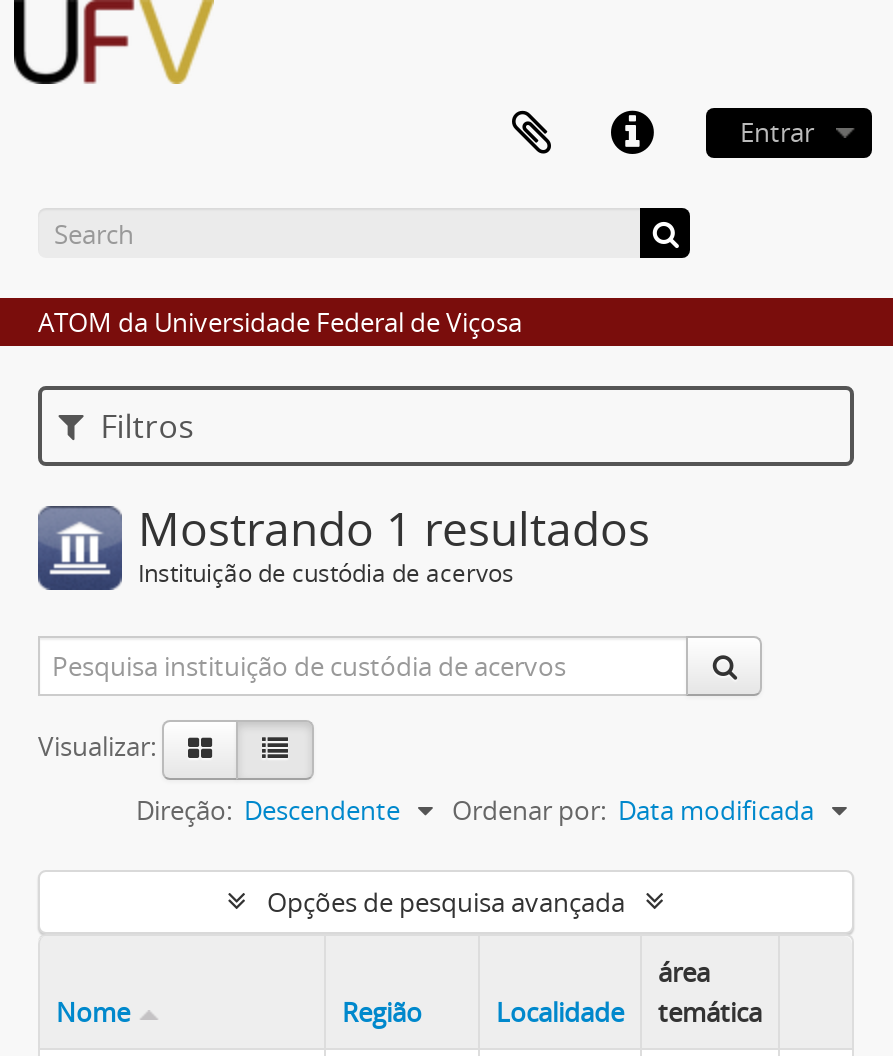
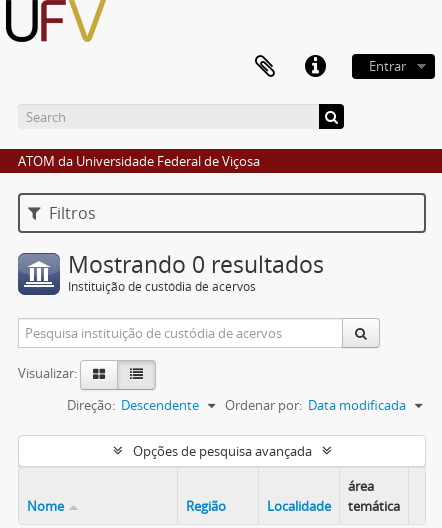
[138,498,650,560] Mostrando 1 resultados -> [68,249,324,280] Mostrando 0 resultados

